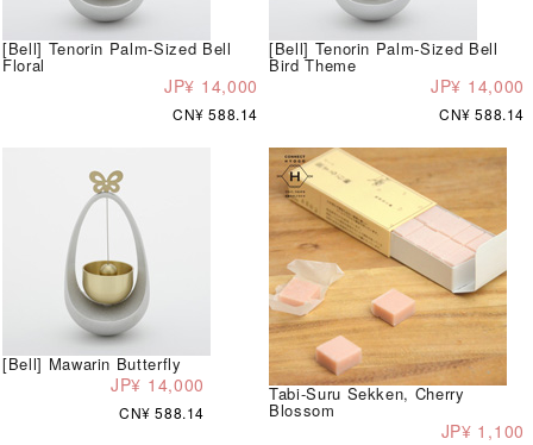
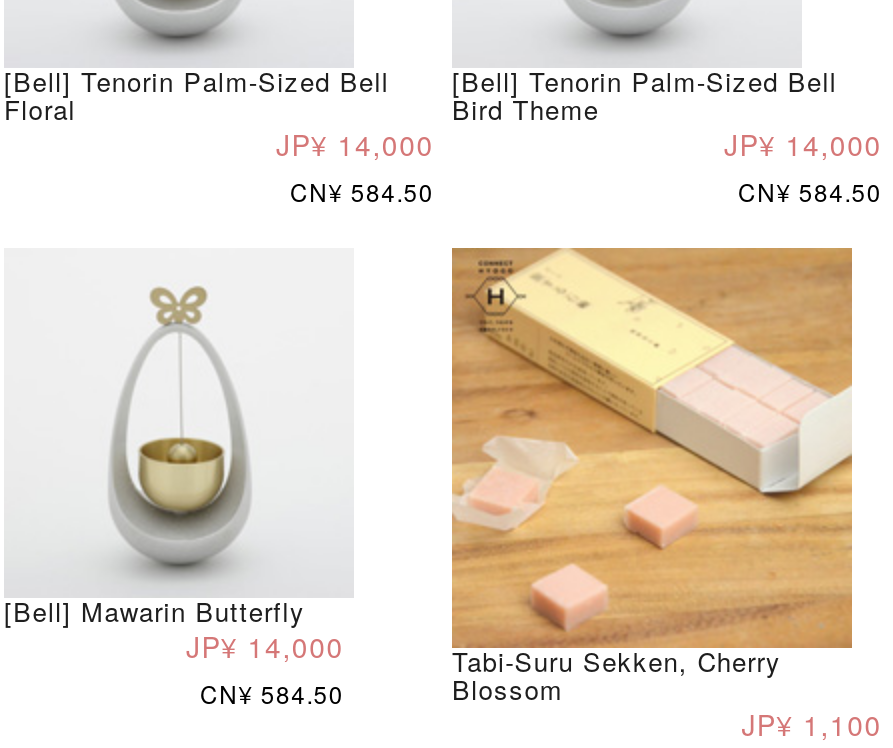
[173,103,258,123] CN¥ 588.14 -> [290,173,434,207] CN¥ 584.50
[439,103,525,123] CN¥ 588.14 -> [738,173,882,207] CN¥ 584.50
[119,402,205,422] CN¥ 588.14 -> [200,675,344,709] CN¥ 584.50

